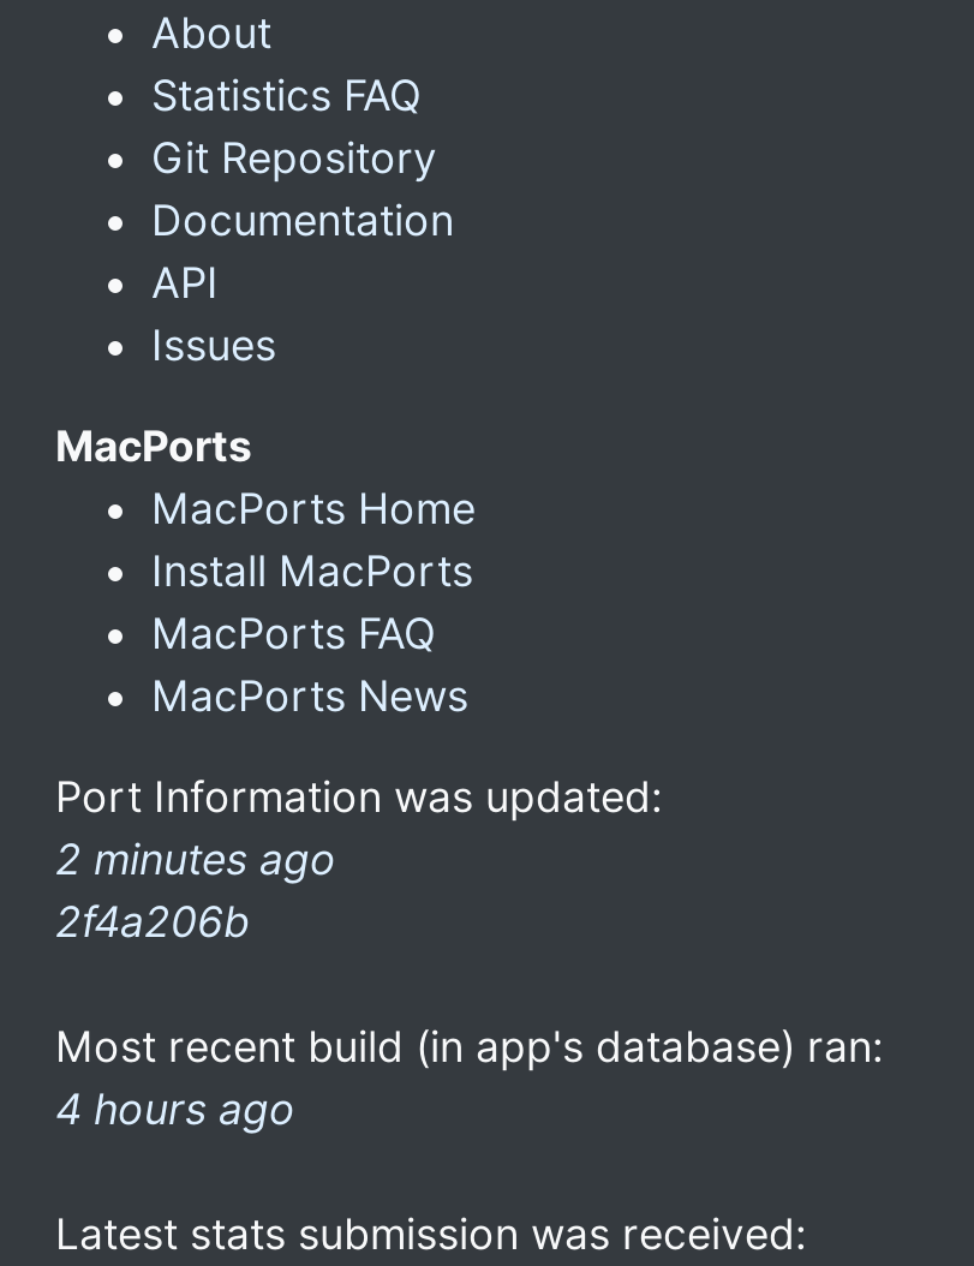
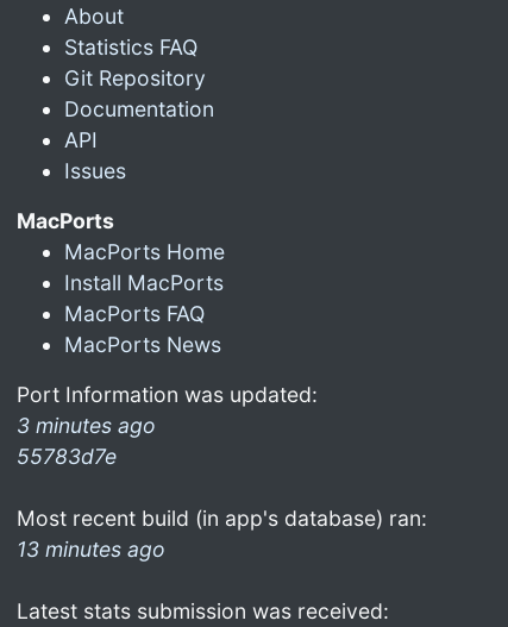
[55,834,336,946] 2 minutes ago | 2f4a206b -> [17,413,156,469] 3 minutes ago | 55783d7e
[55,1083,295,1134] 4 hours ago -> [17,537,165,562] 13 minutes ago

